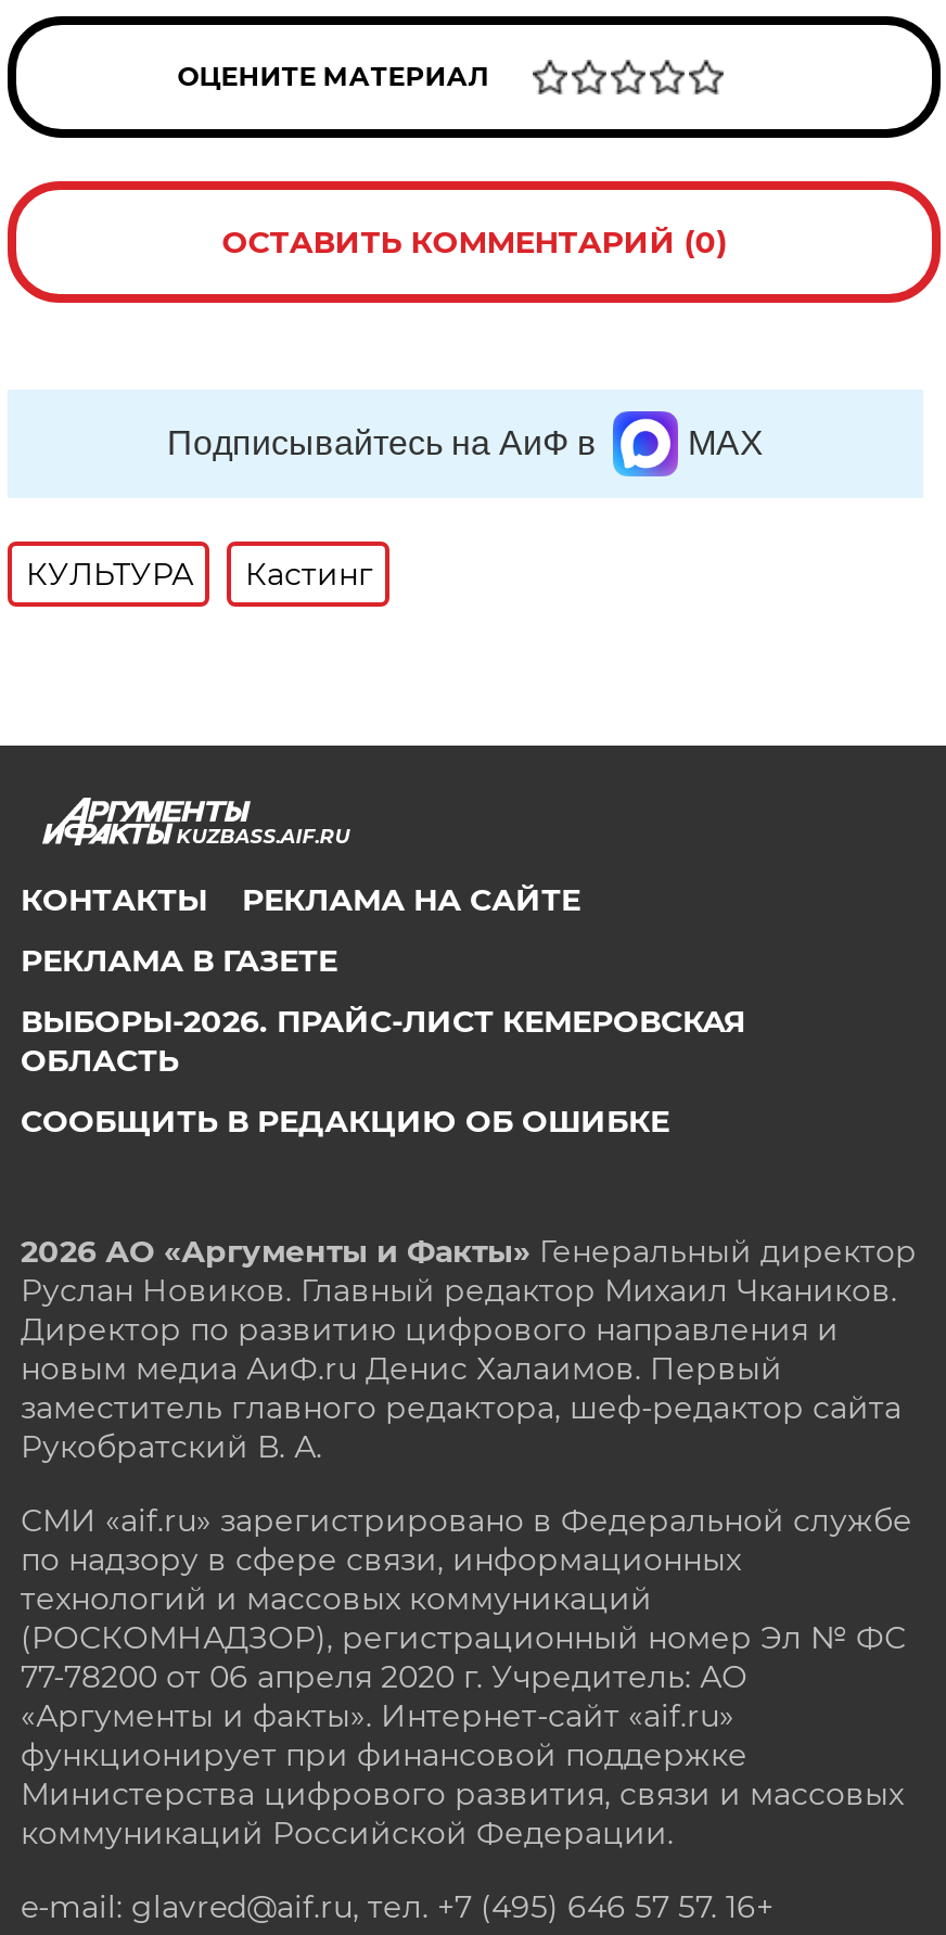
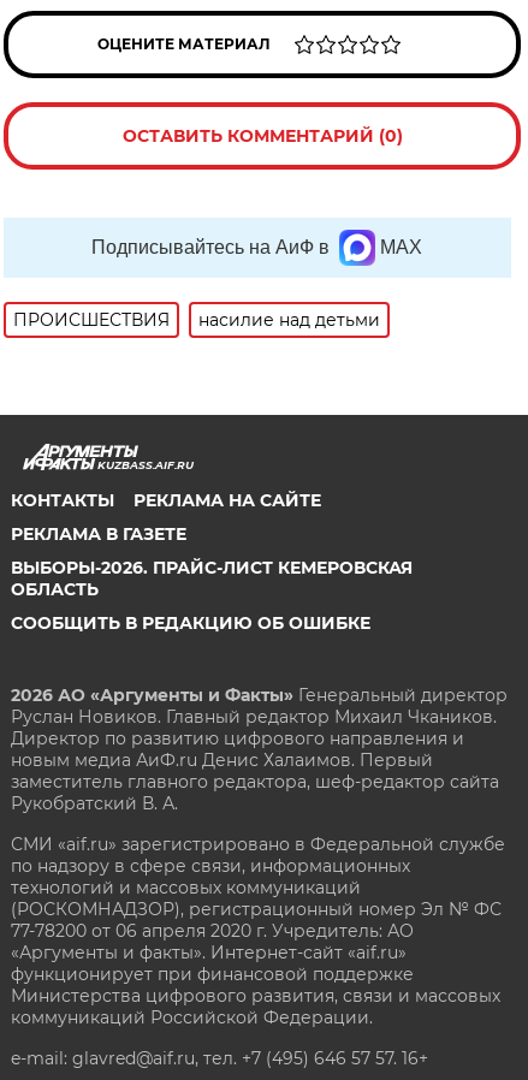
[26,554,373,593] КУЛЬТУРА | Кастинг -> [14,309,381,330] ПРОИСШЕСТВИЯ | насилие над детьми

